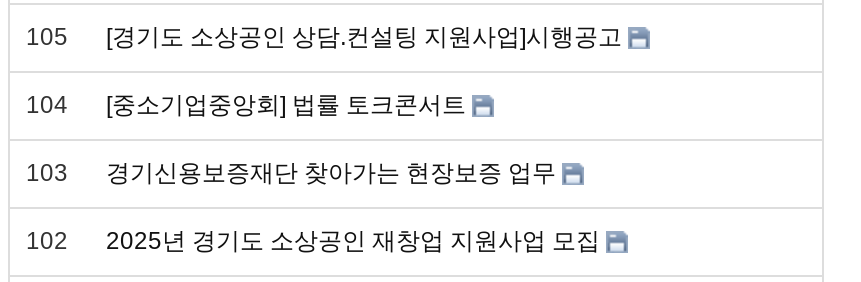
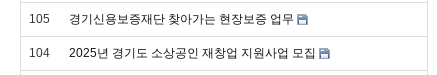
[26,22,622,186] [경기도 소상공인 상담.컨설팅 지원사업]시행공고 | 104 | [중소기업중앙회] 법률 토크콘서트 | 103 -> none
[26,226,600,254] 102 2025년 경기도 소상공인 재창업 지원사업 모집 -> [29,45,316,59] 104 2025년 경기도 소상공인 재창업 지원사업 모집

